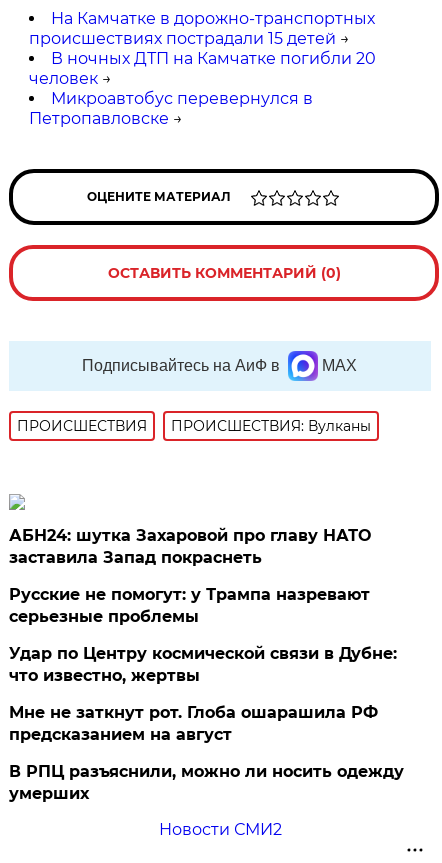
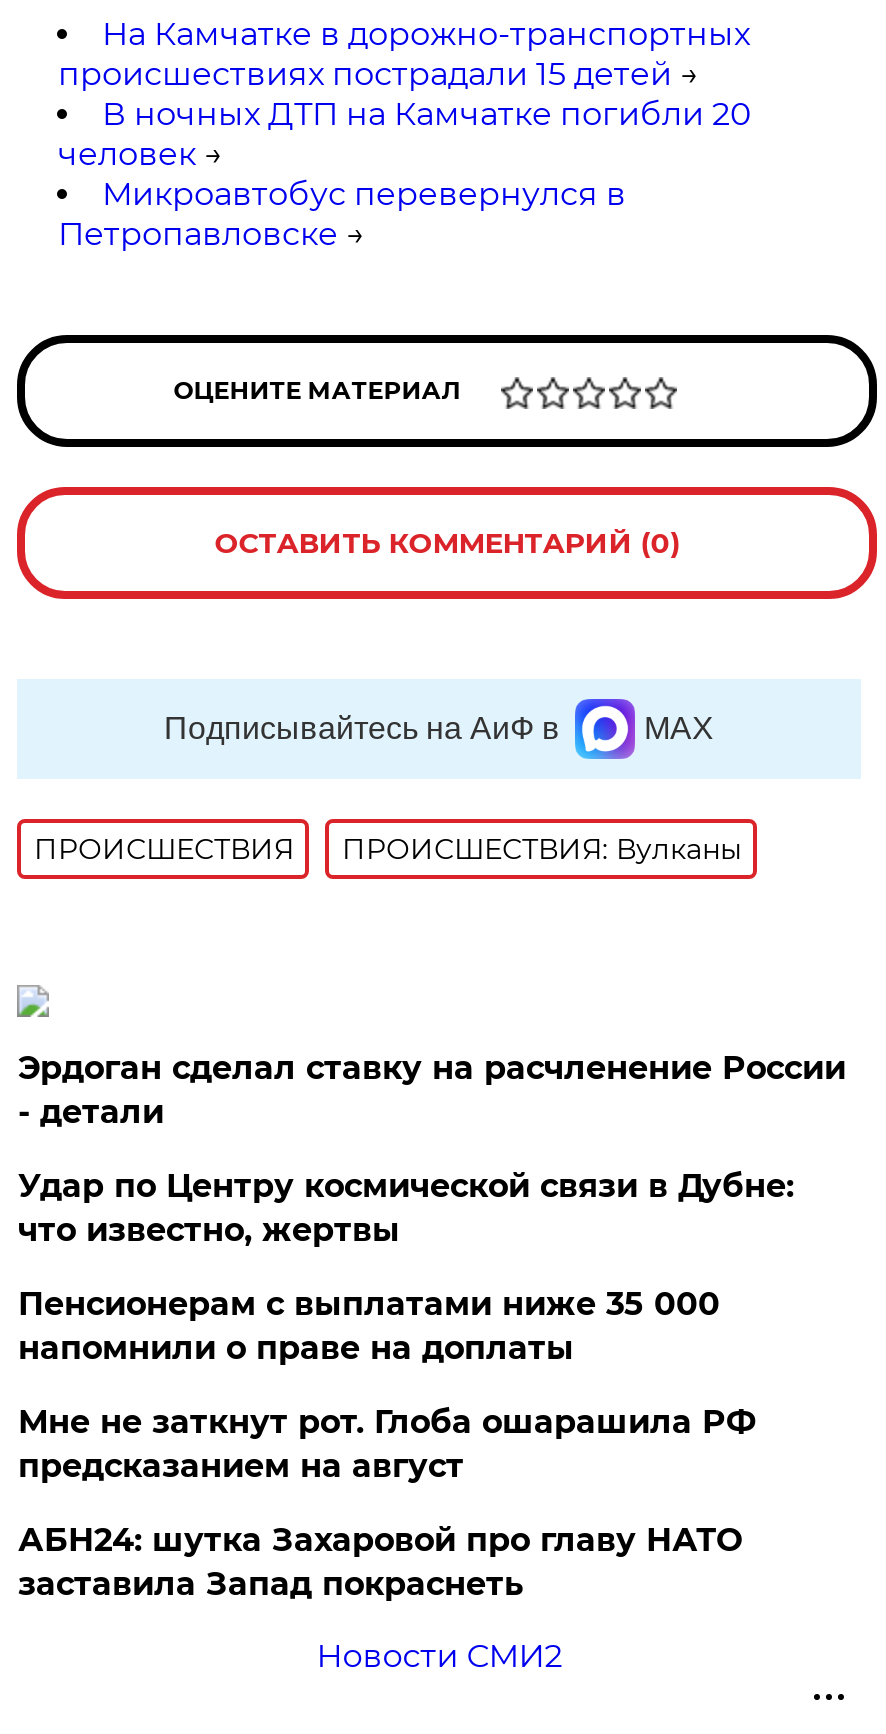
none -> [18,1049,846,1367] Эрдоган сделал ставку на расчленение России | - детали | Пенсионерам с выплатами ниже 35 000 | напомнили о праве на доплаты
moved [9,526,371,567] -> [18,1521,742,1603]: АБН24: шутка Захаровой про главу НАТО | заставила Запад покраснеть
[9,585,404,803] Русские не помогут: у Трампа назревают | серьезные проблемы | В РПЦ разъяснили, можно ли носить одежду | умерших -> none
moved [9,644,397,744] -> [18,1167,794,1485]: Удар по Центру космической связи в Дубне: | что известно, жертвы | Мне не заткнут рот. Глоба ошарашила РФ | предсказанием на август

